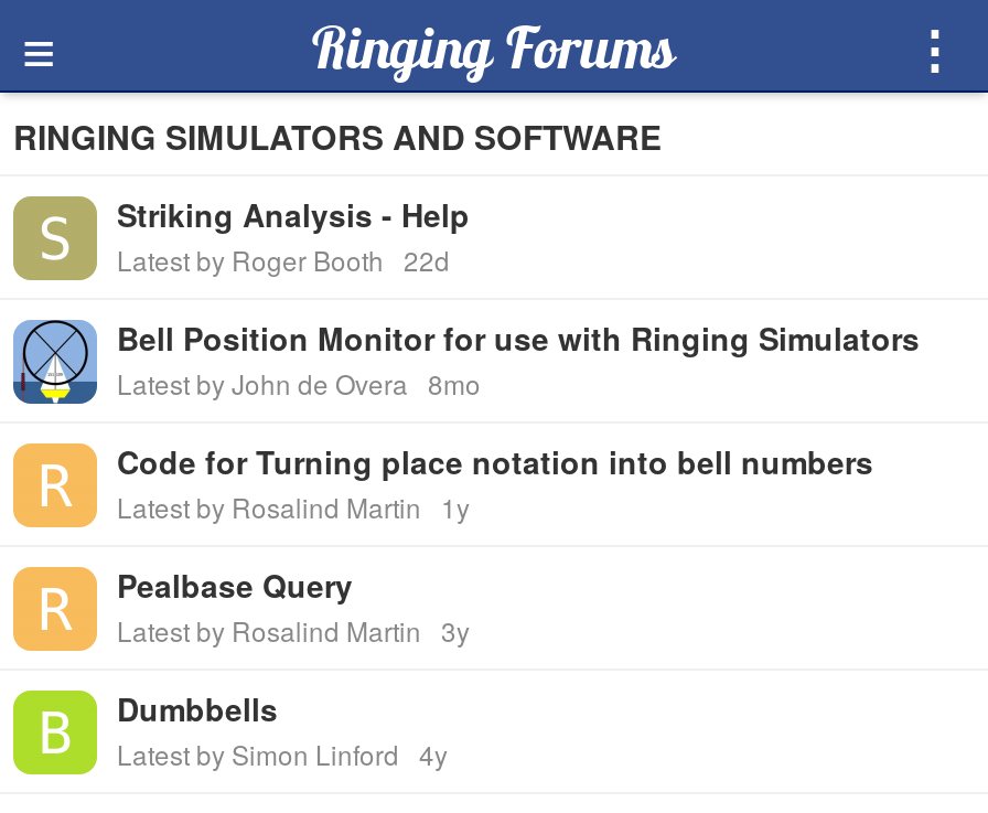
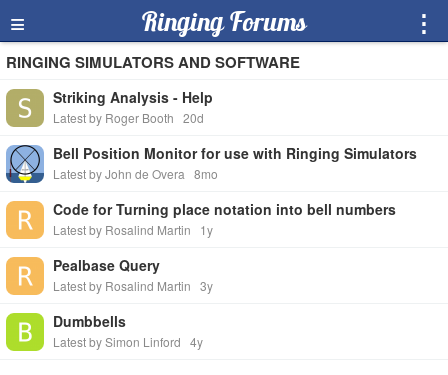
[117,240,450,278] Latest by Roger Booth 22d -> [53,109,204,126] Latest by Roger Booth 20d

